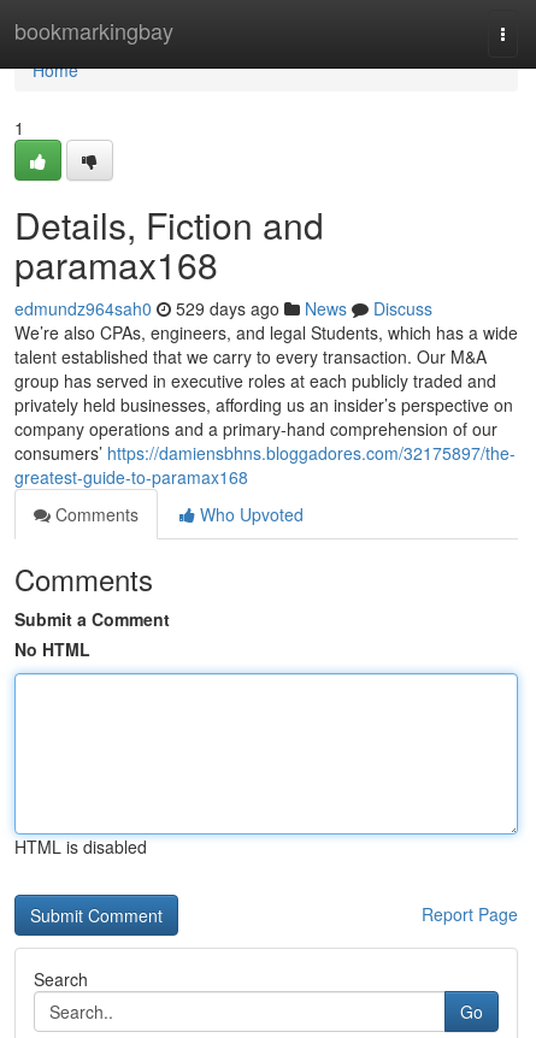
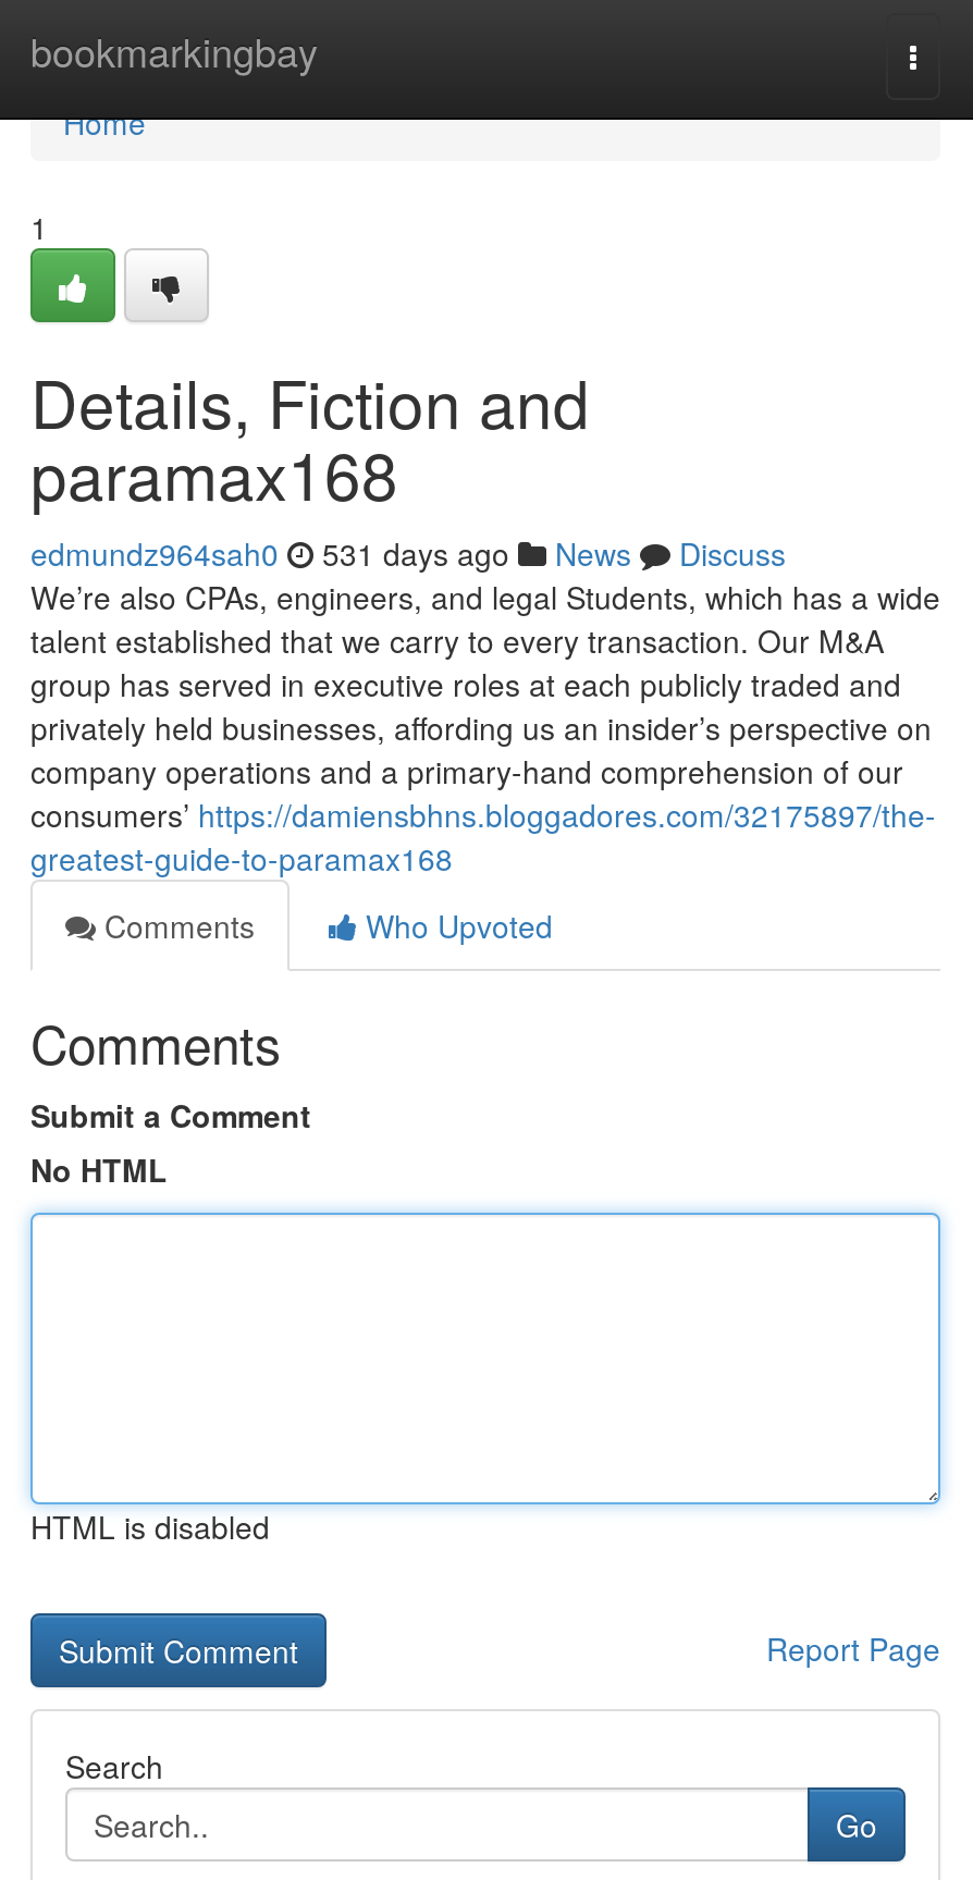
[14,296,432,320] edmundz964sah0 529 days ago News Discuss -> [30,531,786,575] edmundz964sah0 531 days ago News Discuss

